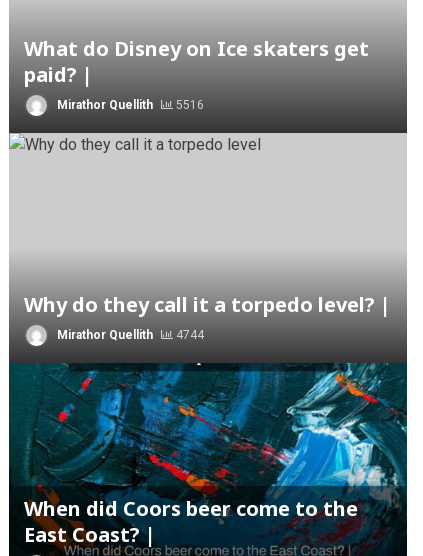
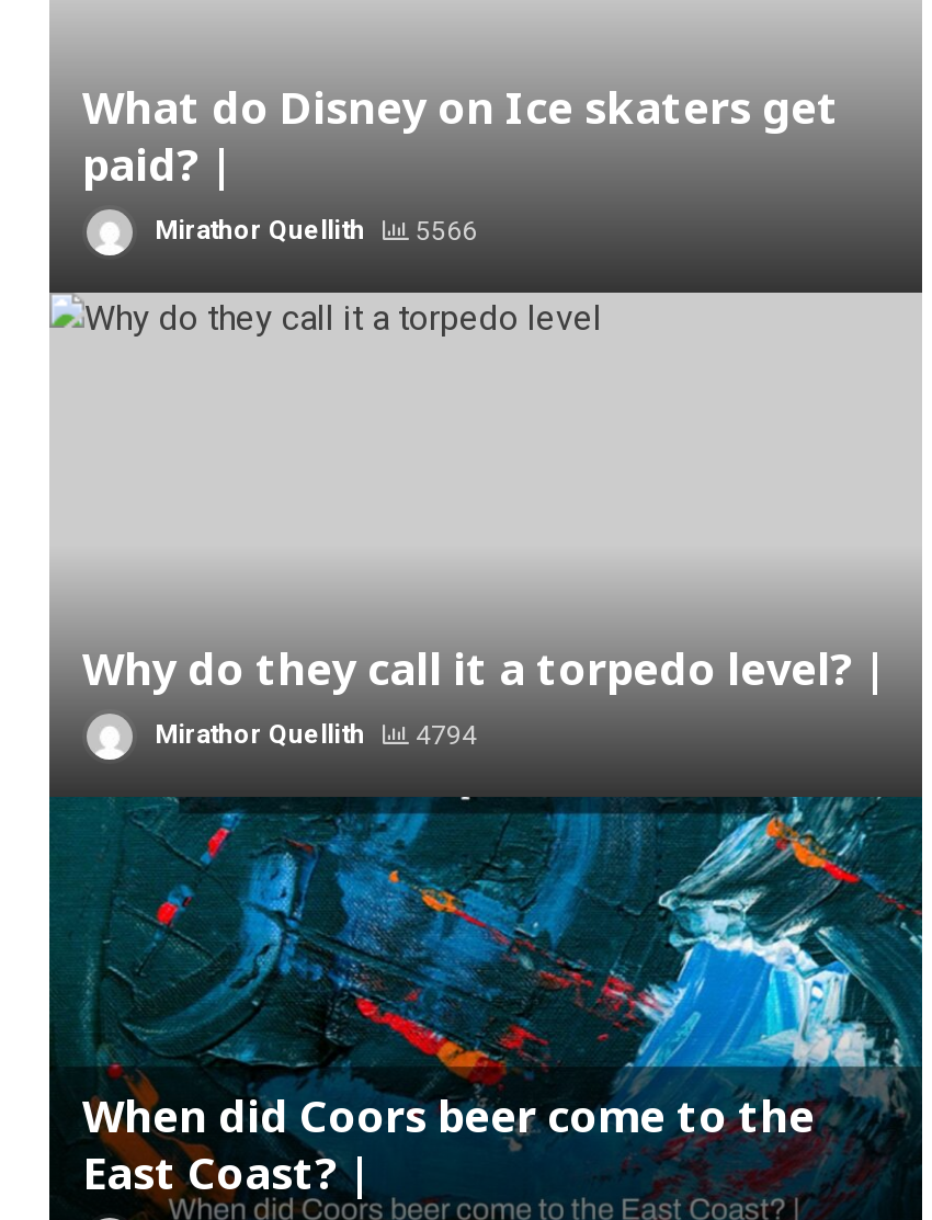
[54,98,204,112] Mirathor Quellith 5516 -> [148,215,477,246] Mirathor Quellith 5566
[54,328,204,342] Mirathor Quellith 4744 -> [148,720,477,750] Mirathor Quellith 4794

